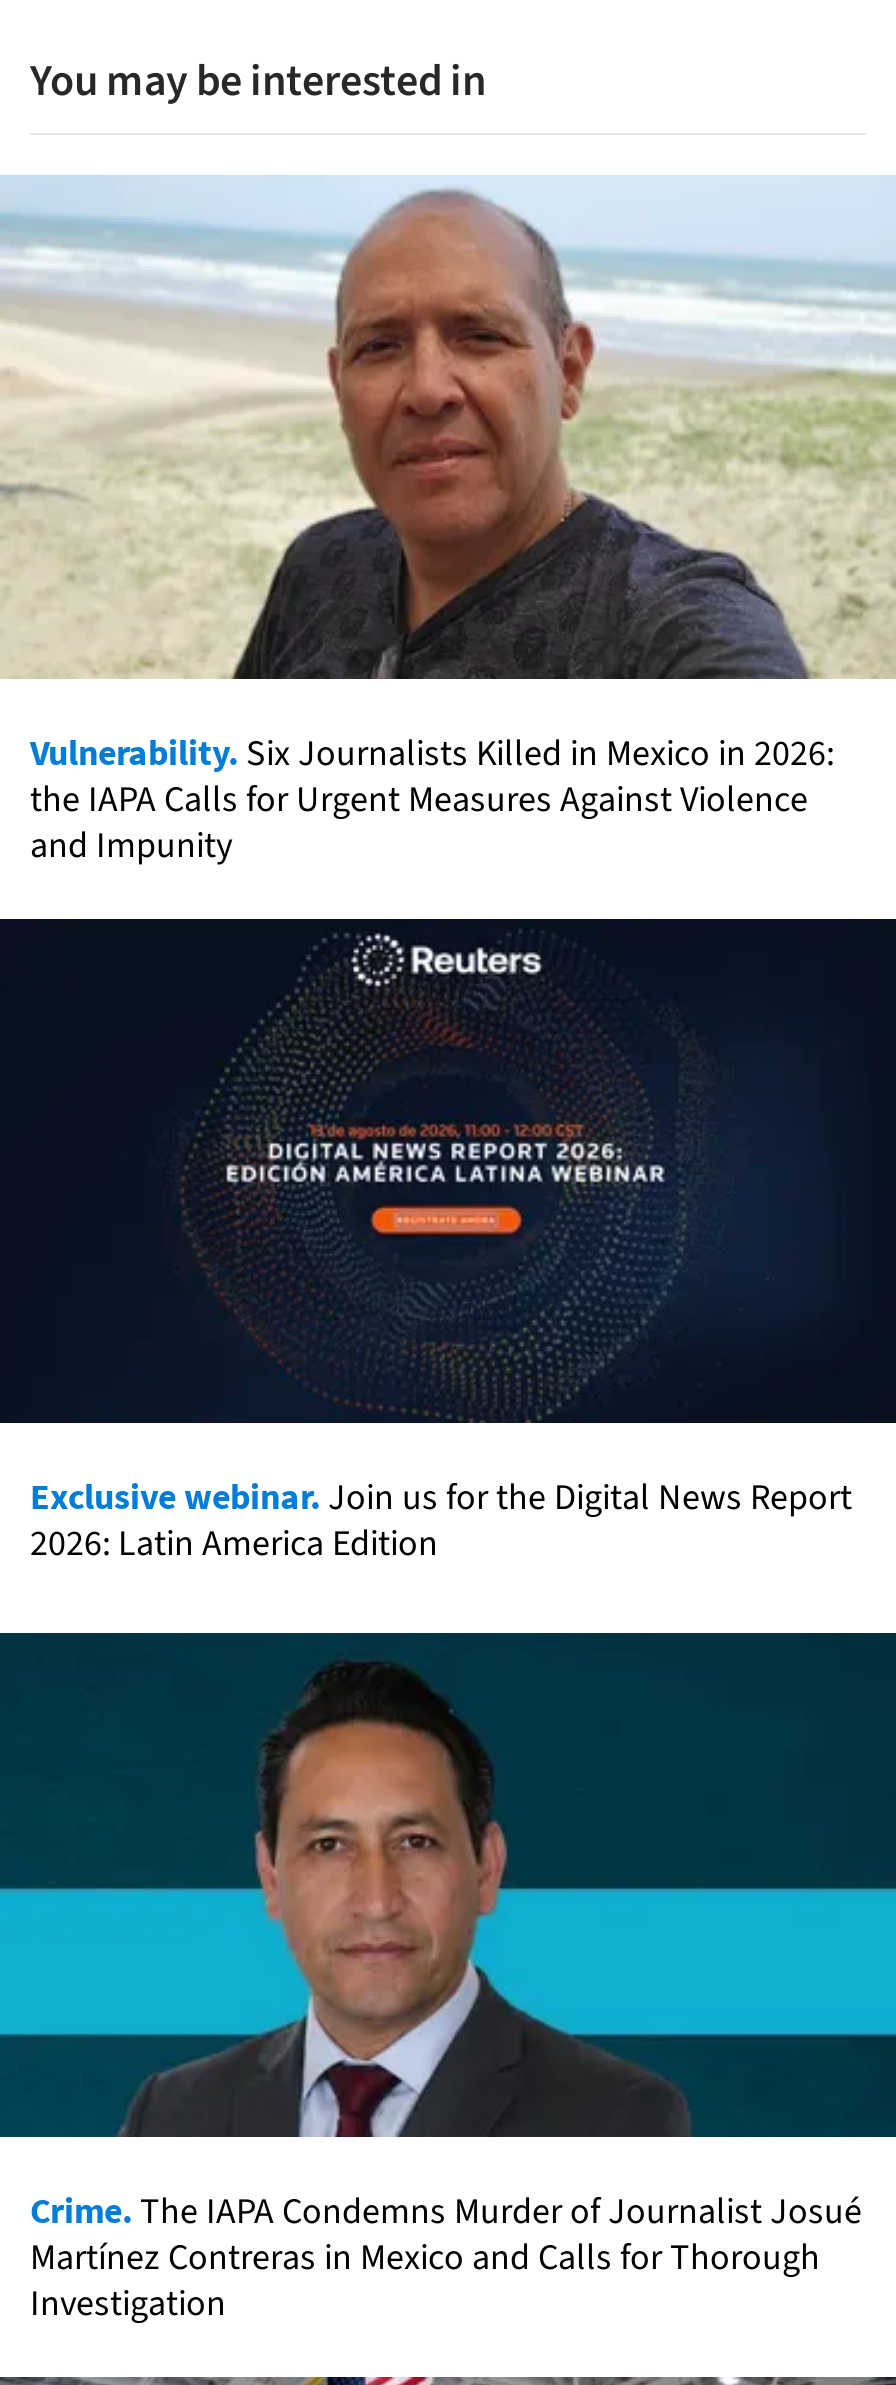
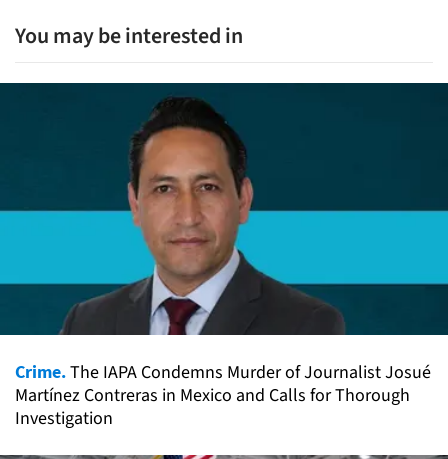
[6,175,890,871] [image] | Vulnerability. Six Journalists Killed in Mexico in 2026: | the IAPA Calls for Urgent Measures Against Violence | and Impunity -> none
[6,917,890,1569] [image] | Exclusive webinar. Join us for the Digital News Report | 2026: Latin America Edition -> none

